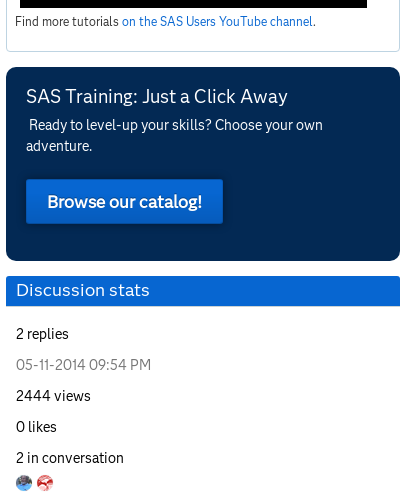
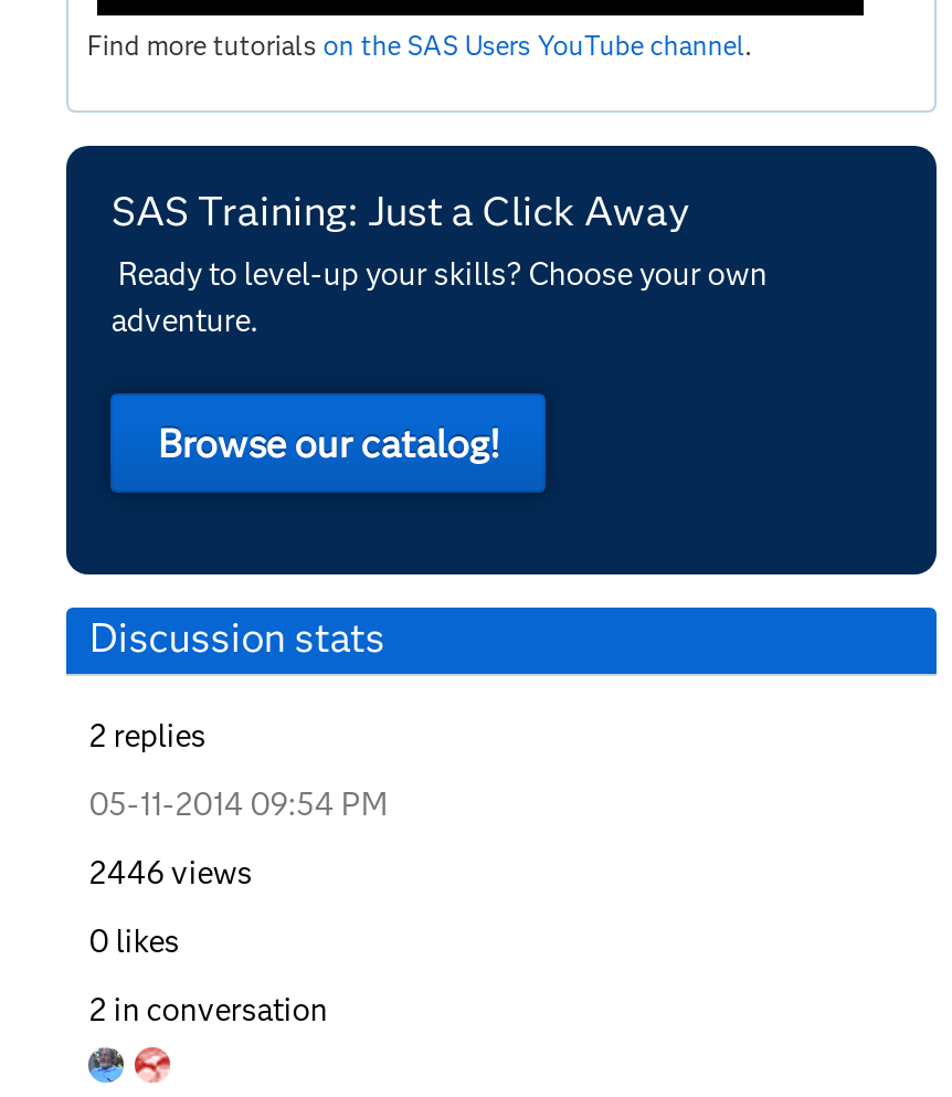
[16,387,91,405] 2444 views -> [89,852,253,892] 2446 views

